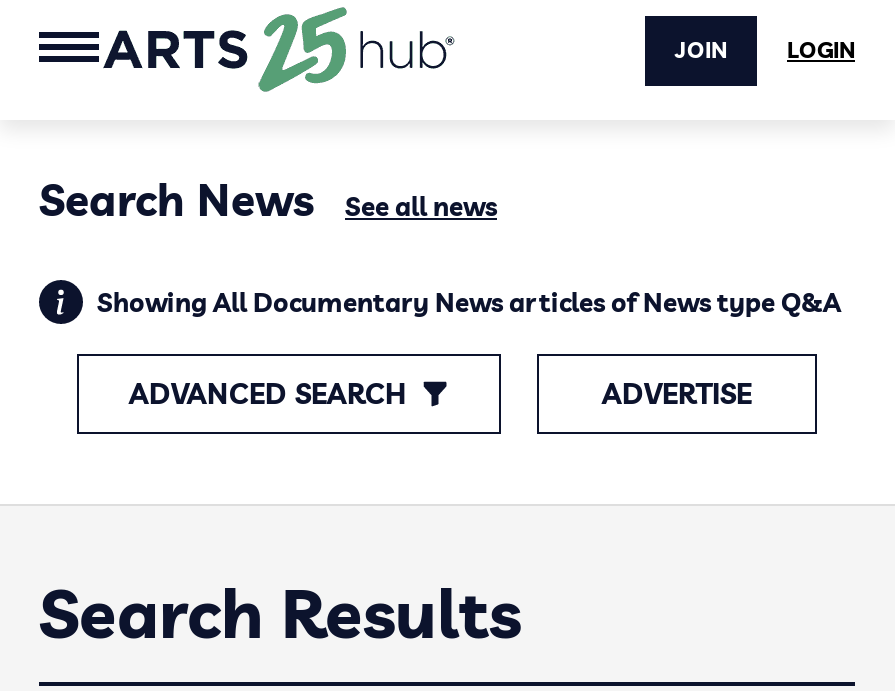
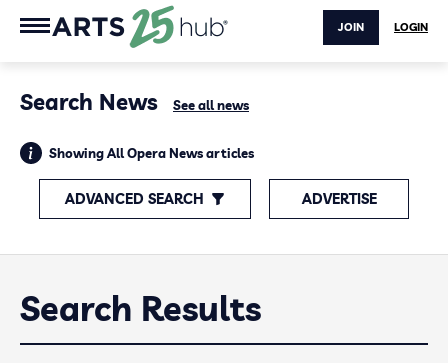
[97,286,841,318] Showing All Documentary News articles of News type Q&A -> [49,145,254,161] Showing All Opera News articles

